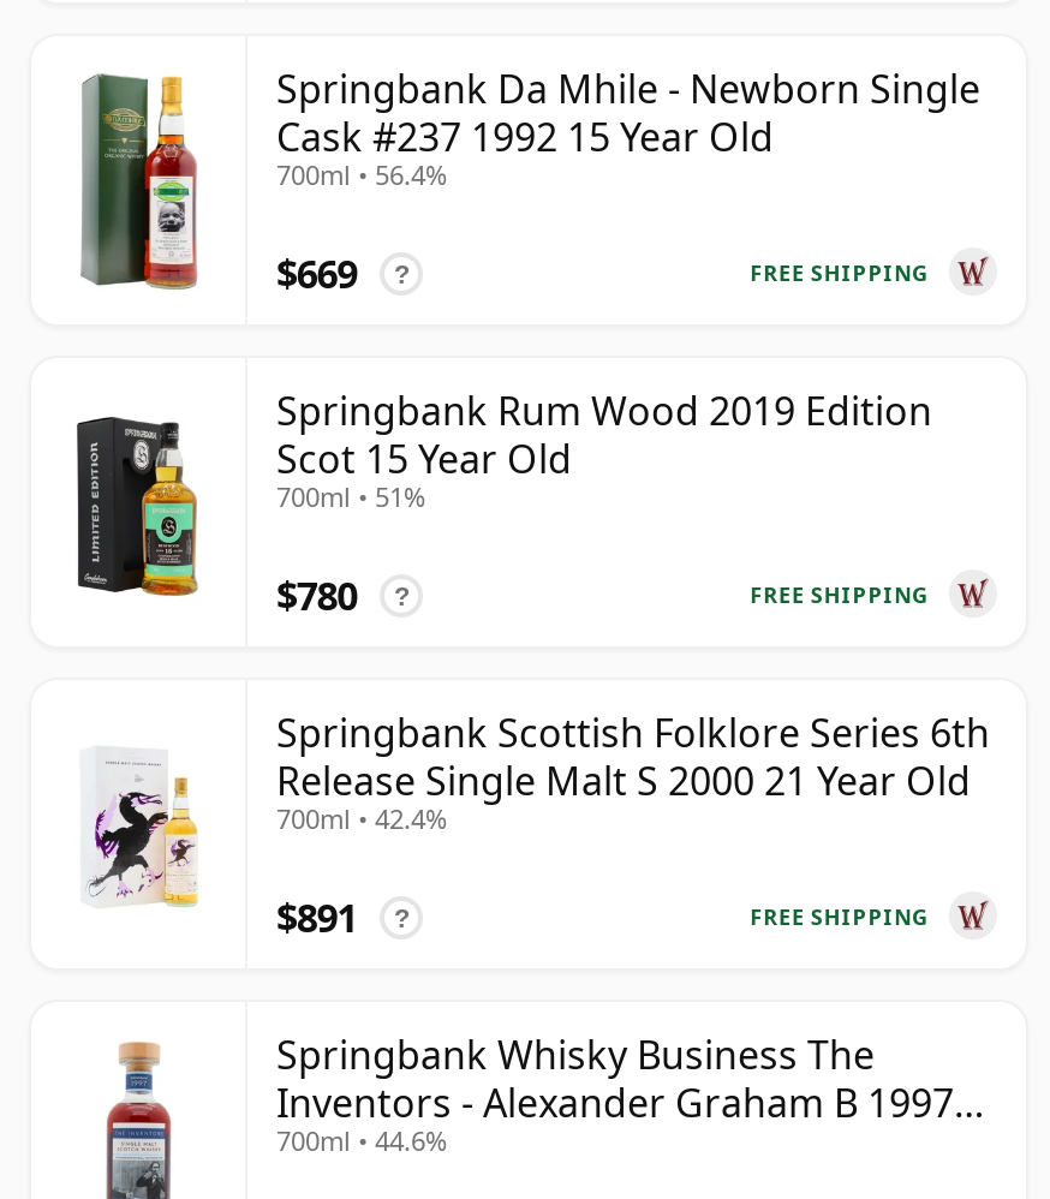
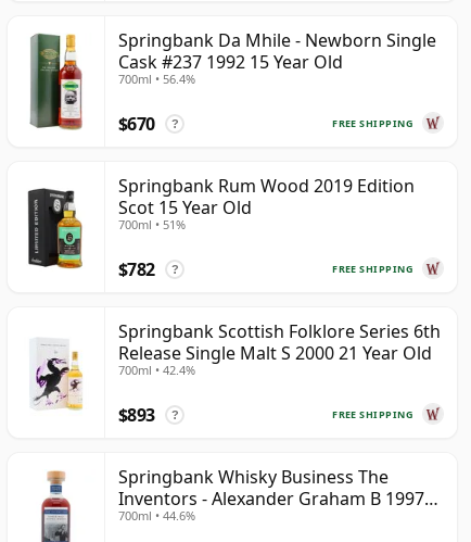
[276,248,357,301] $669 -> [118,112,155,136] $670
[276,570,357,623] $780 -> [118,258,155,282] $782
[276,892,357,945] $891 -> [118,403,155,427] $893

